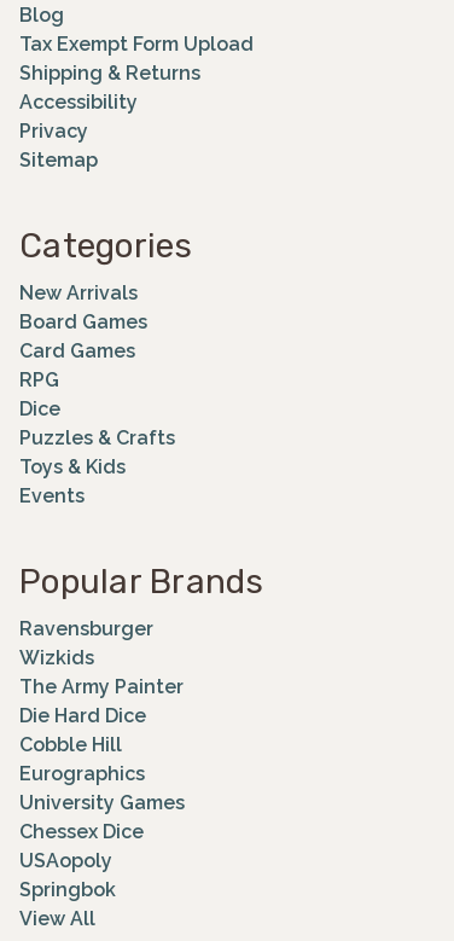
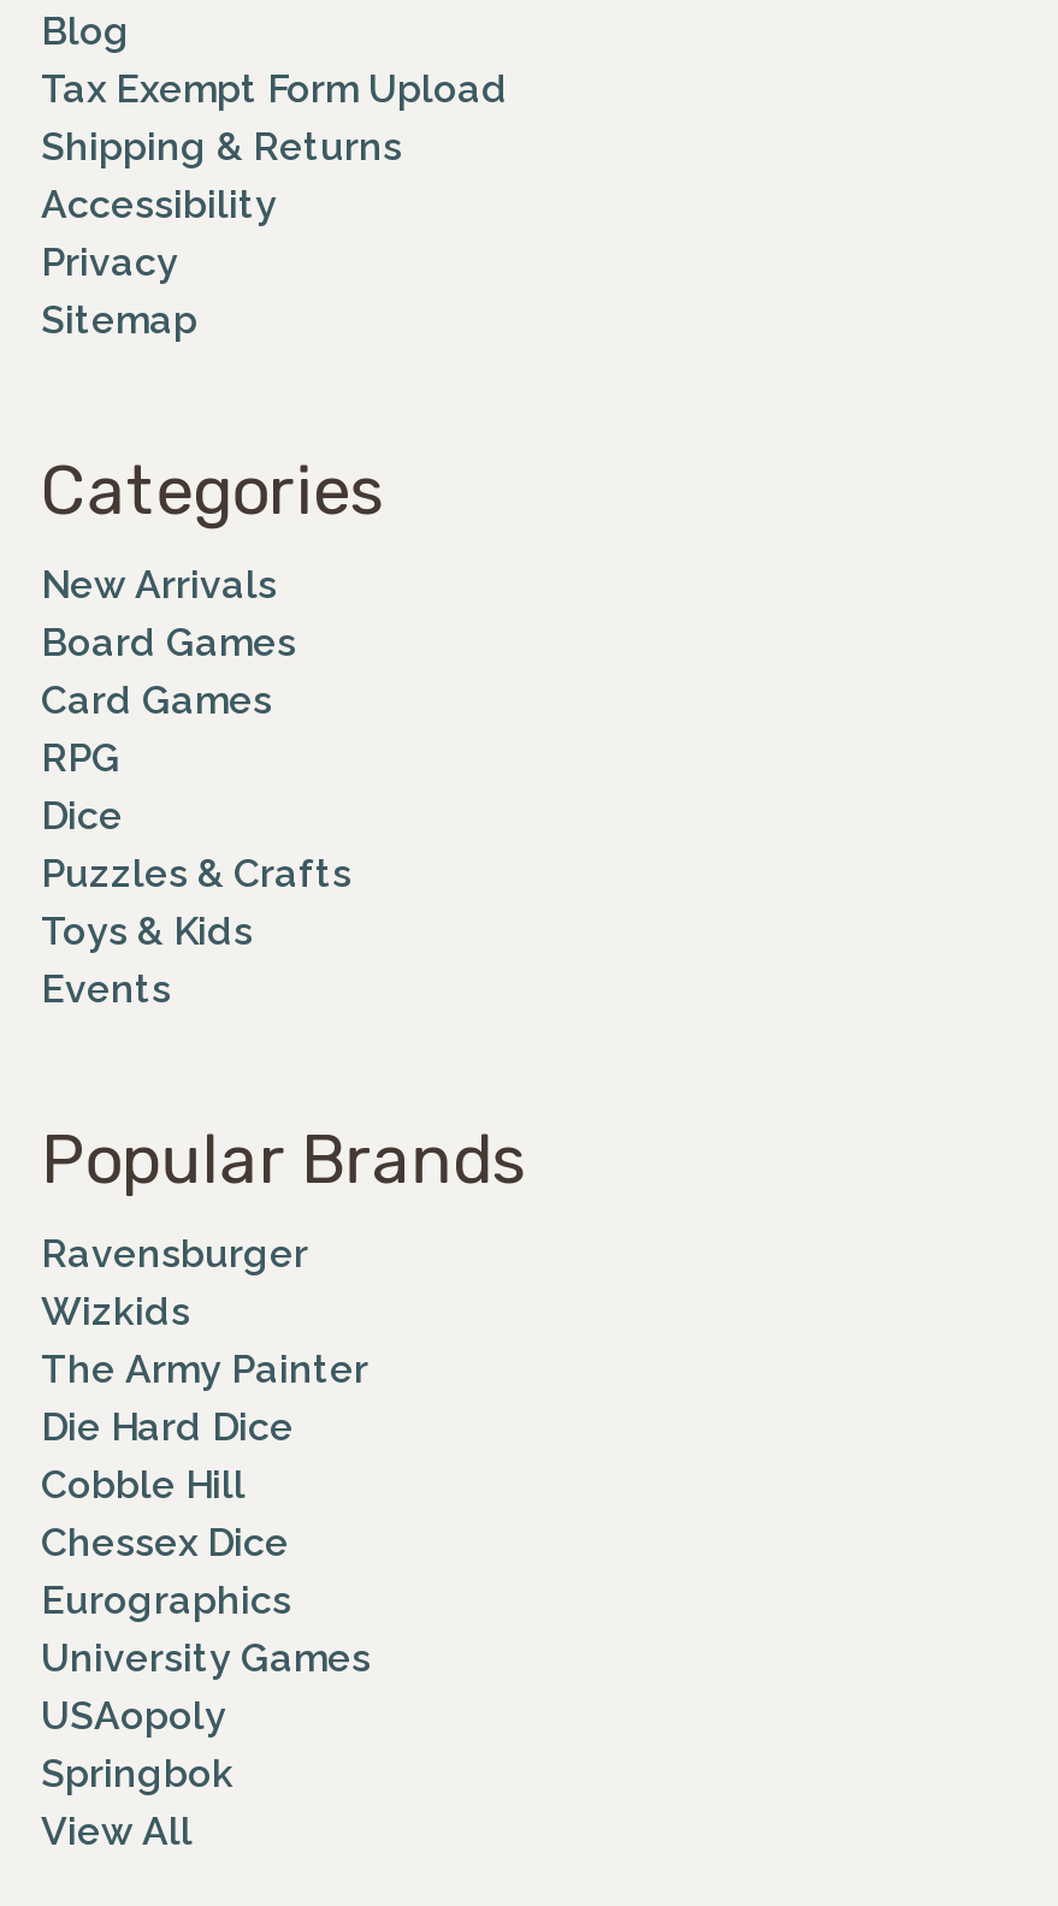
moved [19,763,185,815] -> [41,1577,371,1681]: Eurographics | University Games
moved [19,821,144,844] -> [41,1519,289,1565]: Chessex Dice

